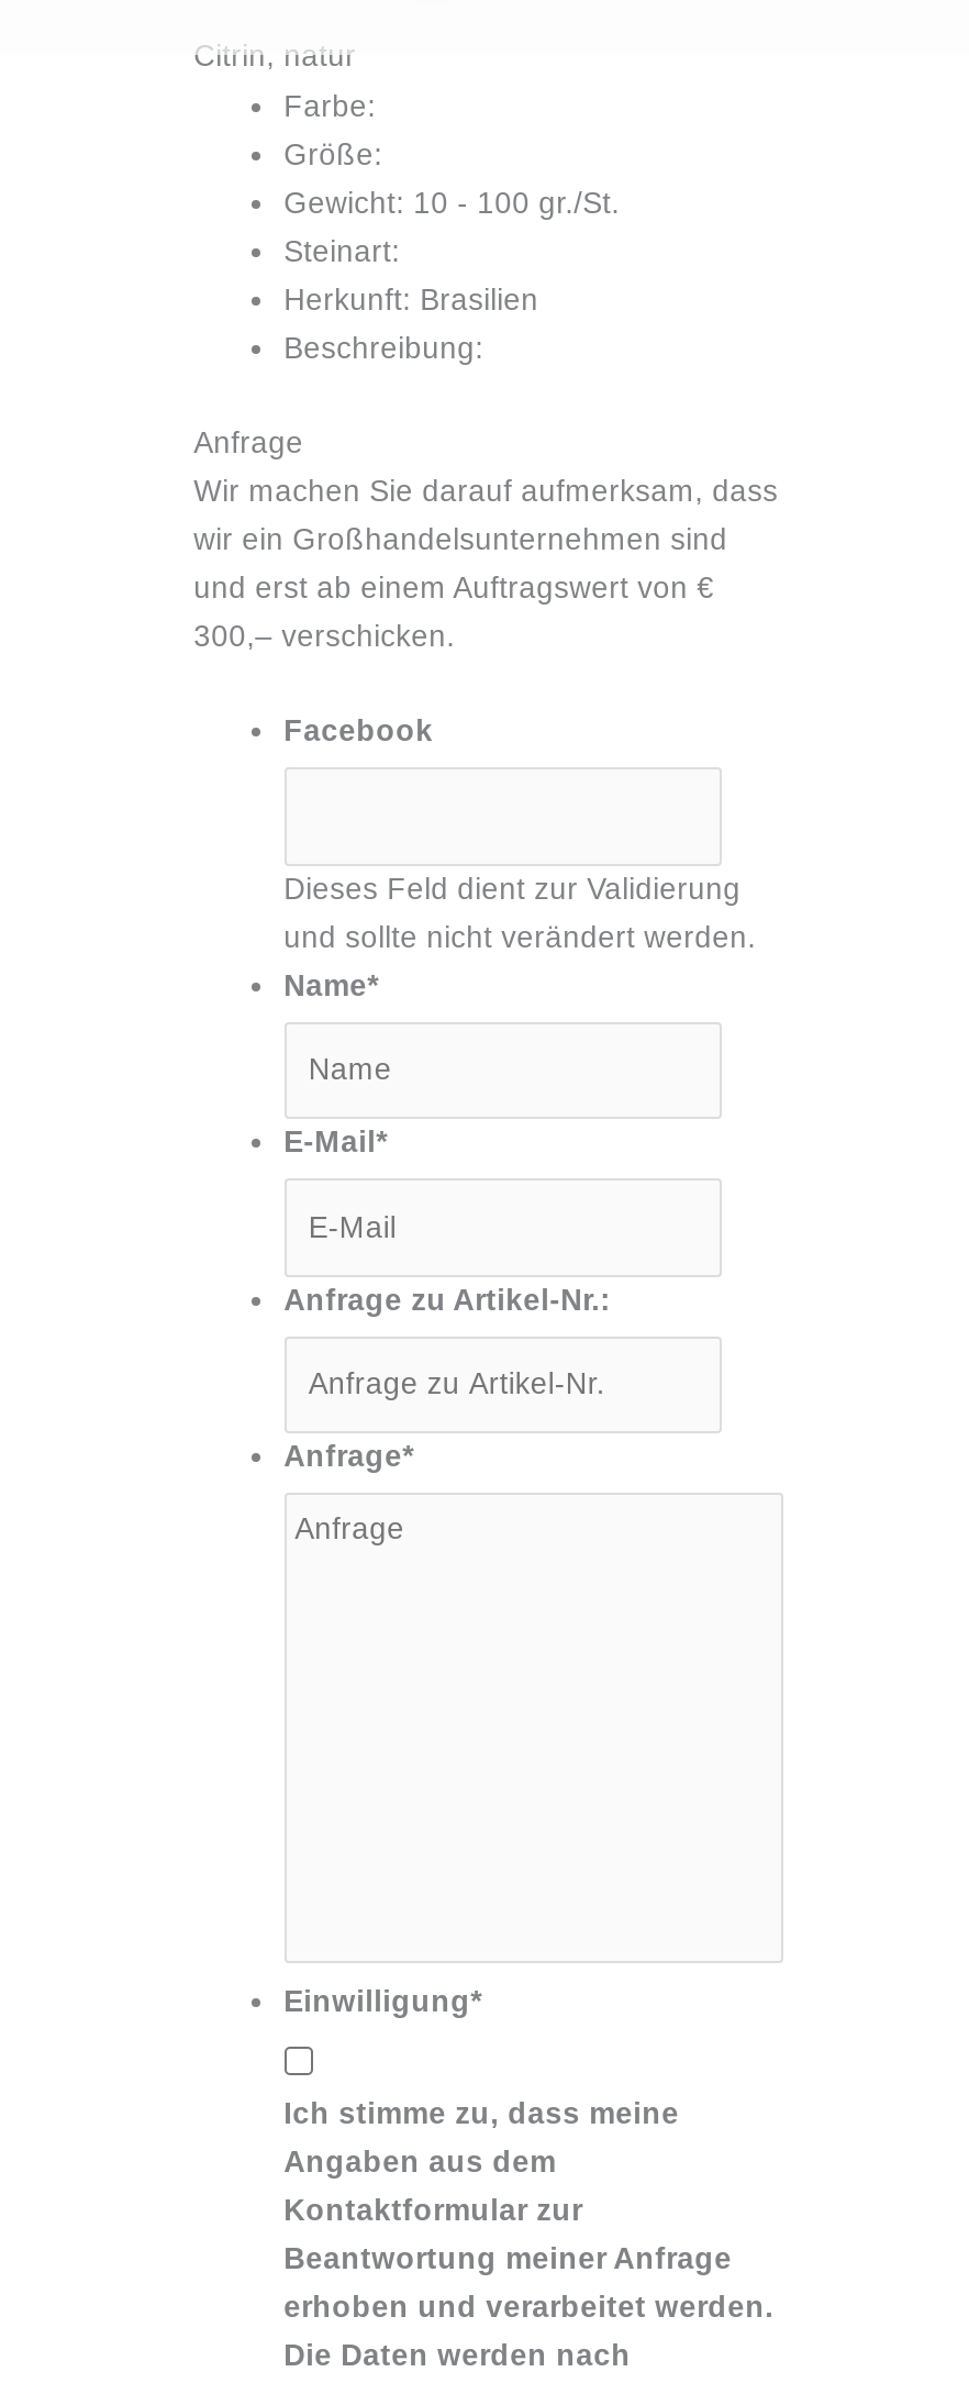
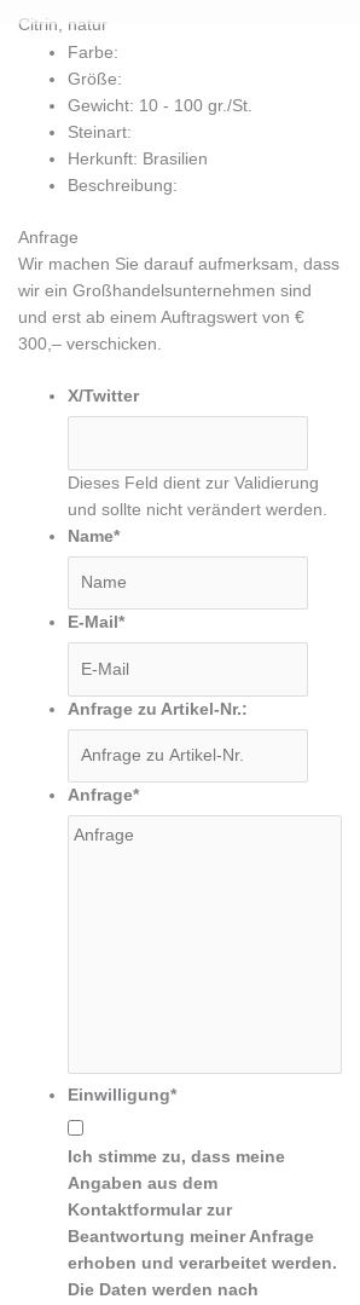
[284,716,433,749] Facebook -> [67,388,138,406] X/Twitter

